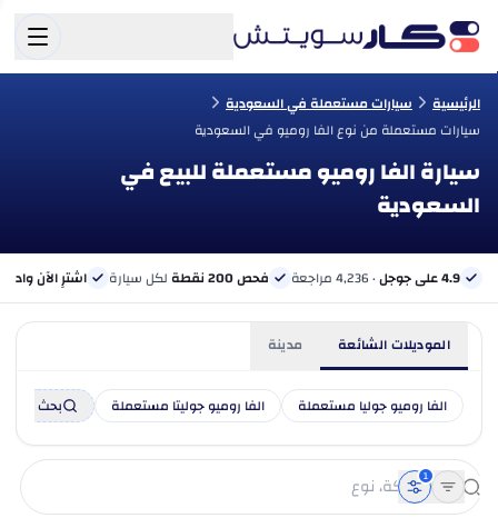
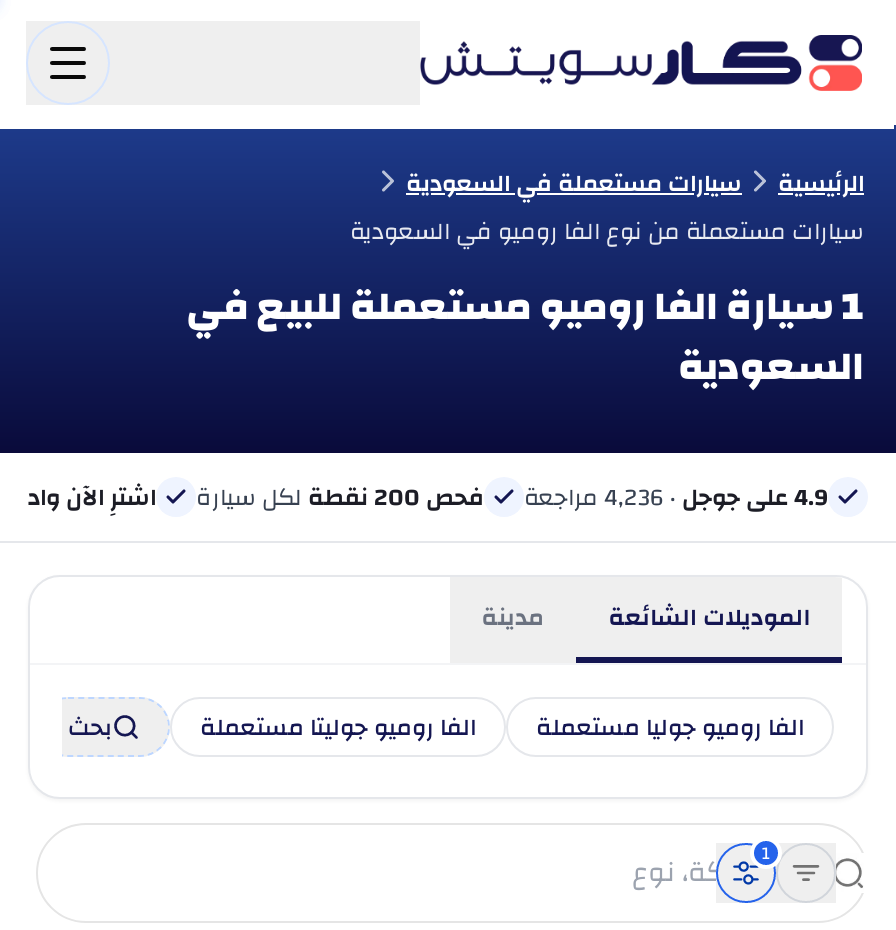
[121,151,481,192] سيارة الفا روميو مستعملة للبيع في -> [188,269,844,343] 1 سيارة الفا روميو مستعملة للبيع في

